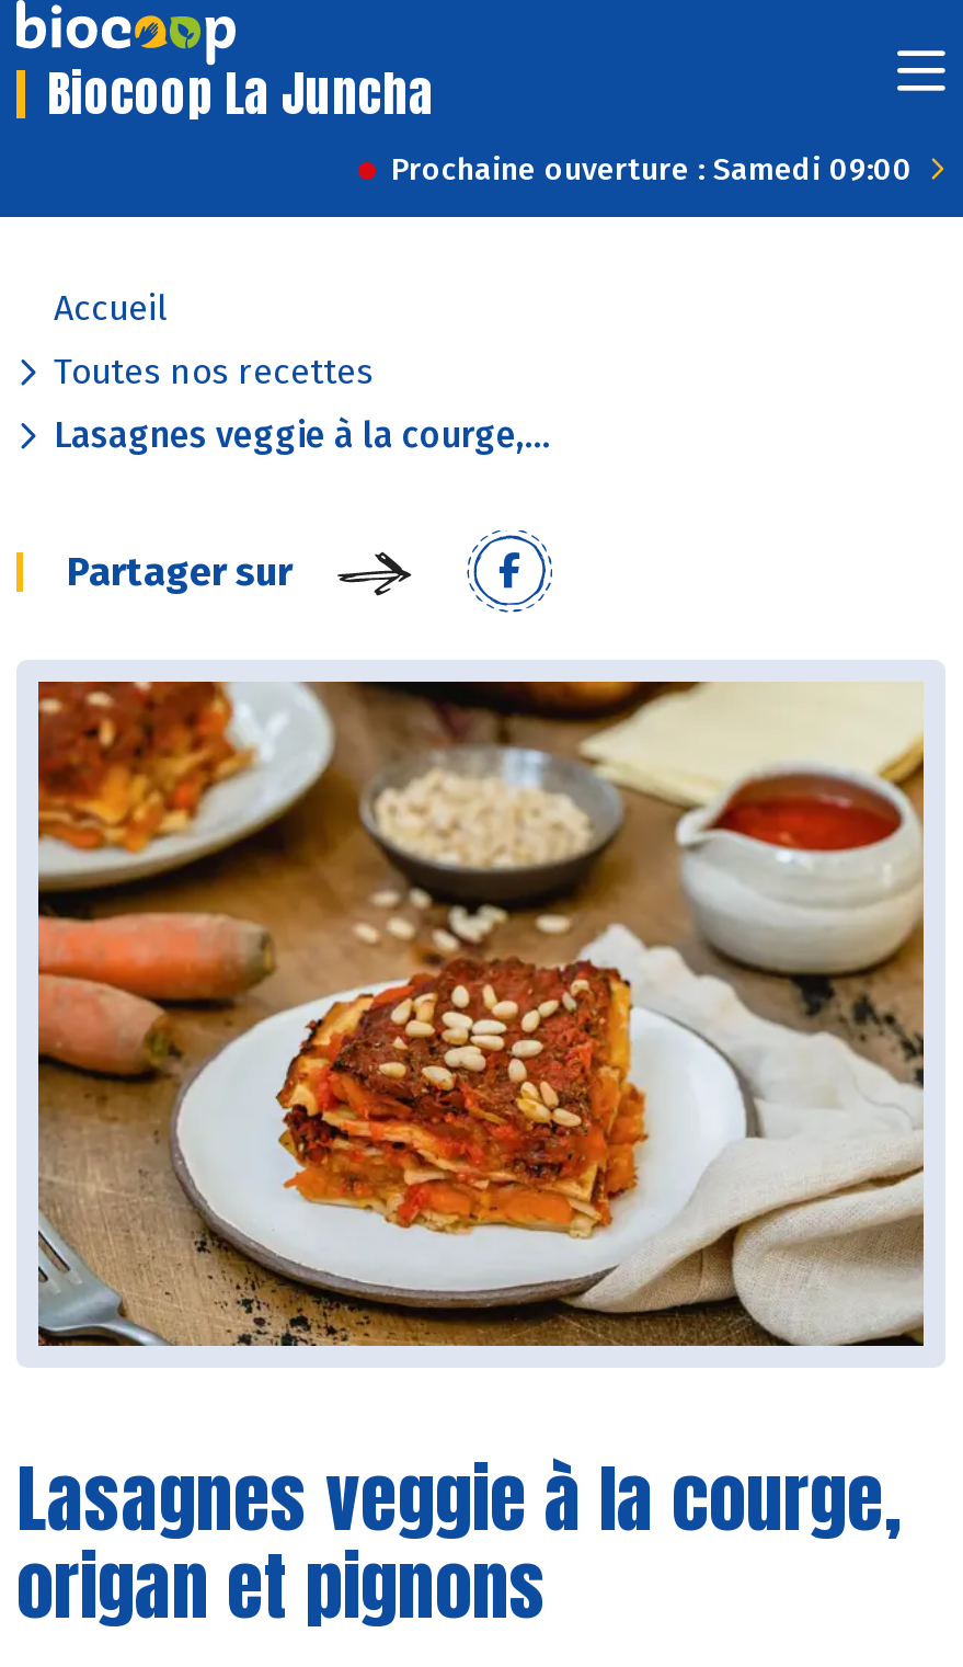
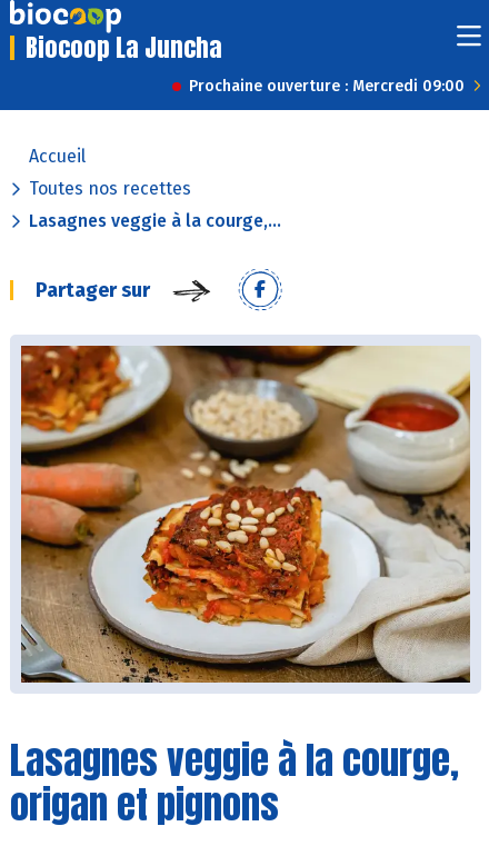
[391,151,913,189] Prochaine ouverture : Samedi 09:00 -> [189,77,465,96] Prochaine ouverture : Mercredi 09:00

